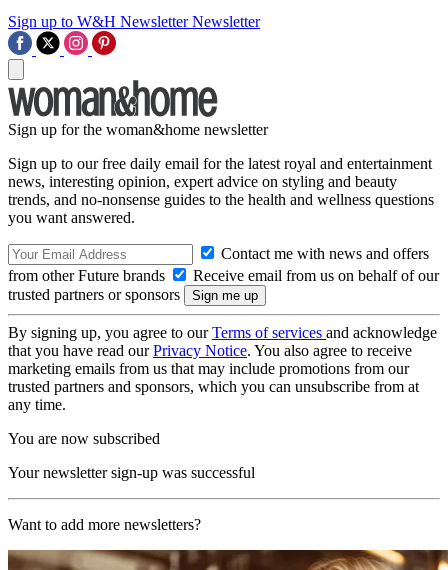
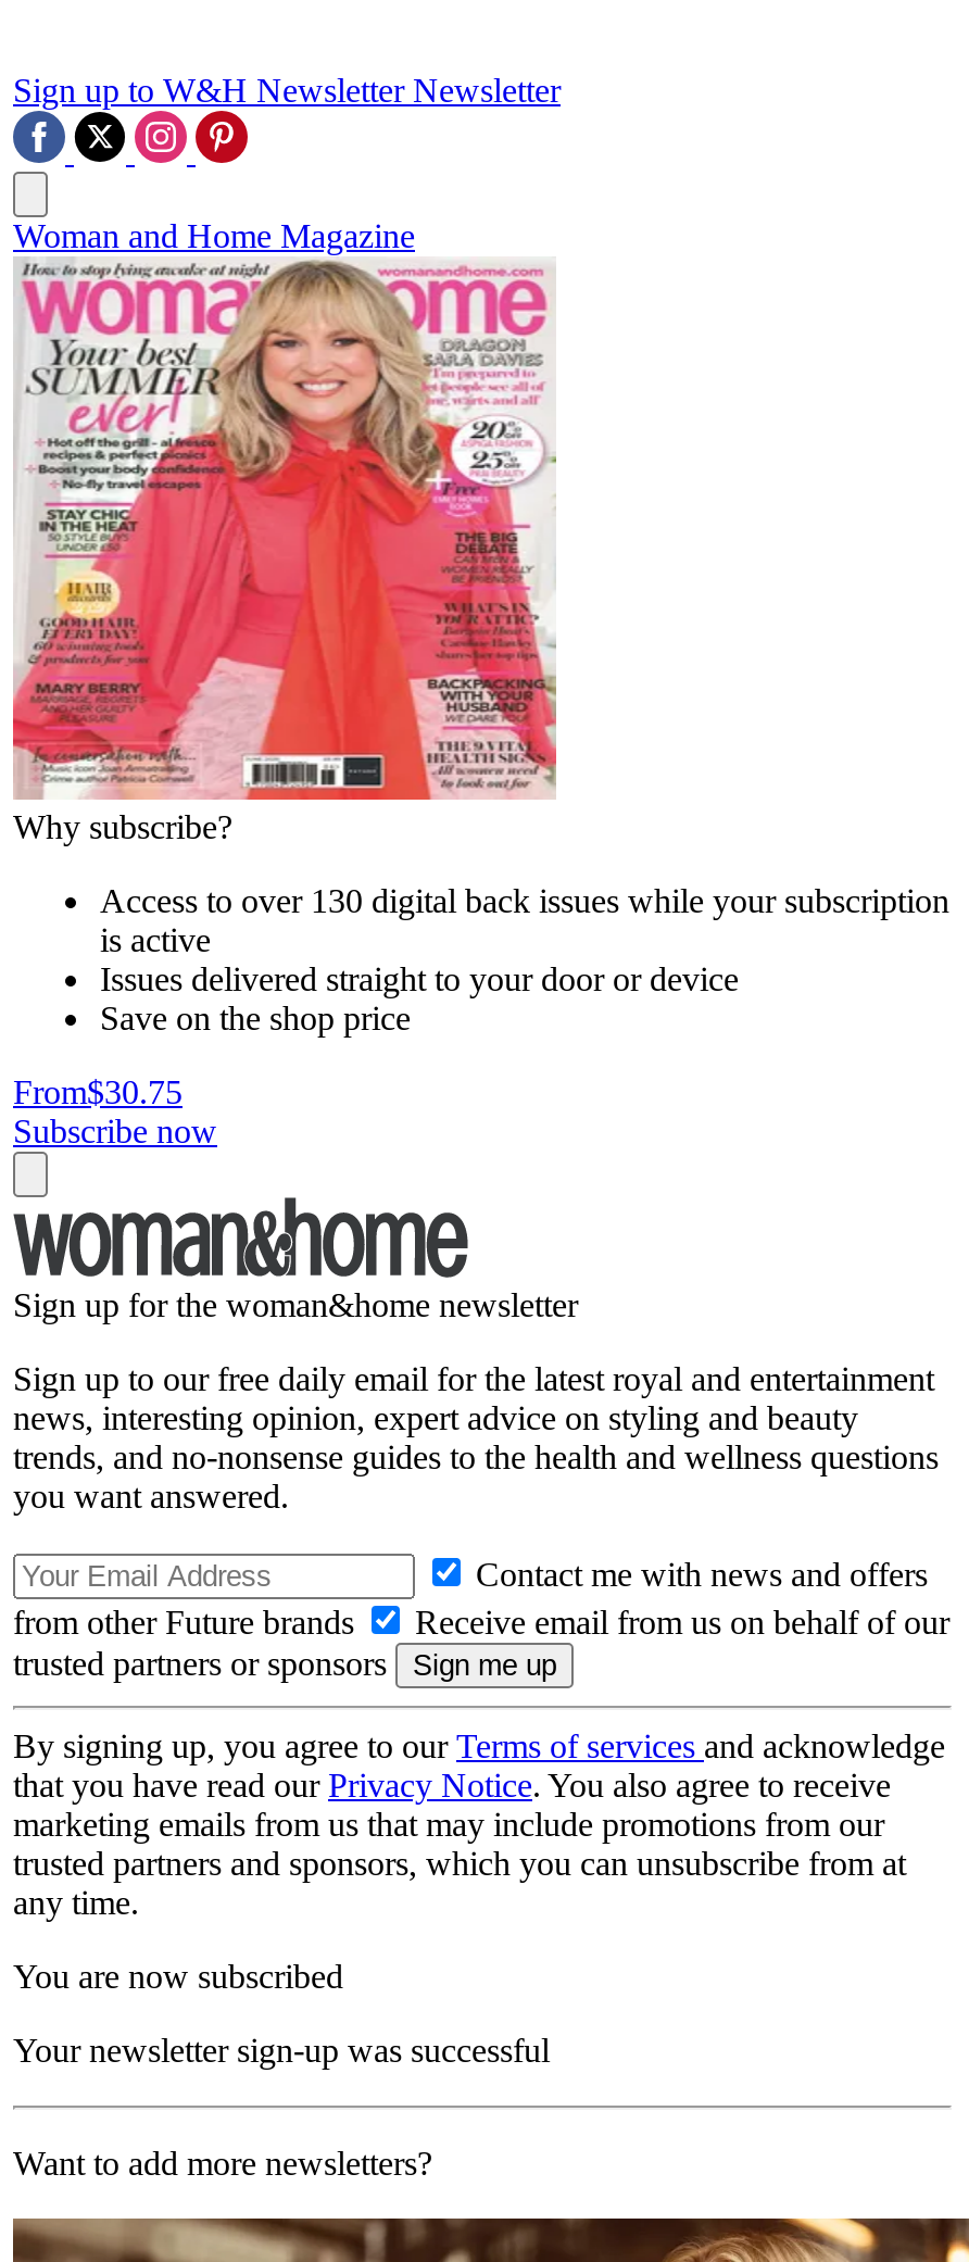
none -> [11,261,949,1150] [image] | Why subscribe? | Access to over 130 digital back issues while your subscription | is active | Issues delivered straight to your door or device | Save on the shop price | From$30.75 | Subscribe now
none -> [13,218,415,255] Woman and Home Magazine

